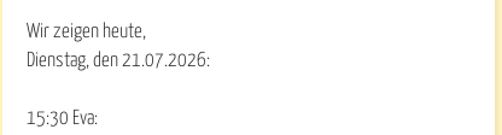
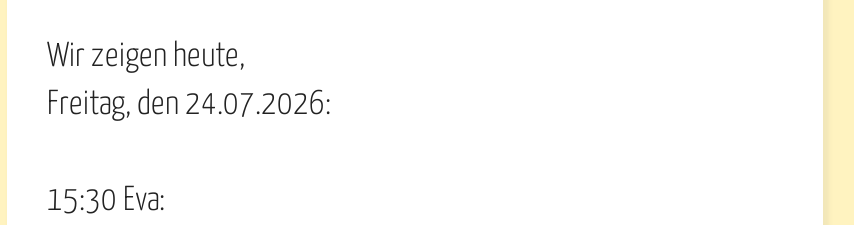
[27,51,210,70] Dienstag, den 21.07.2026: -> [47,89,331,121] Freitag, den 24.07.2026:

